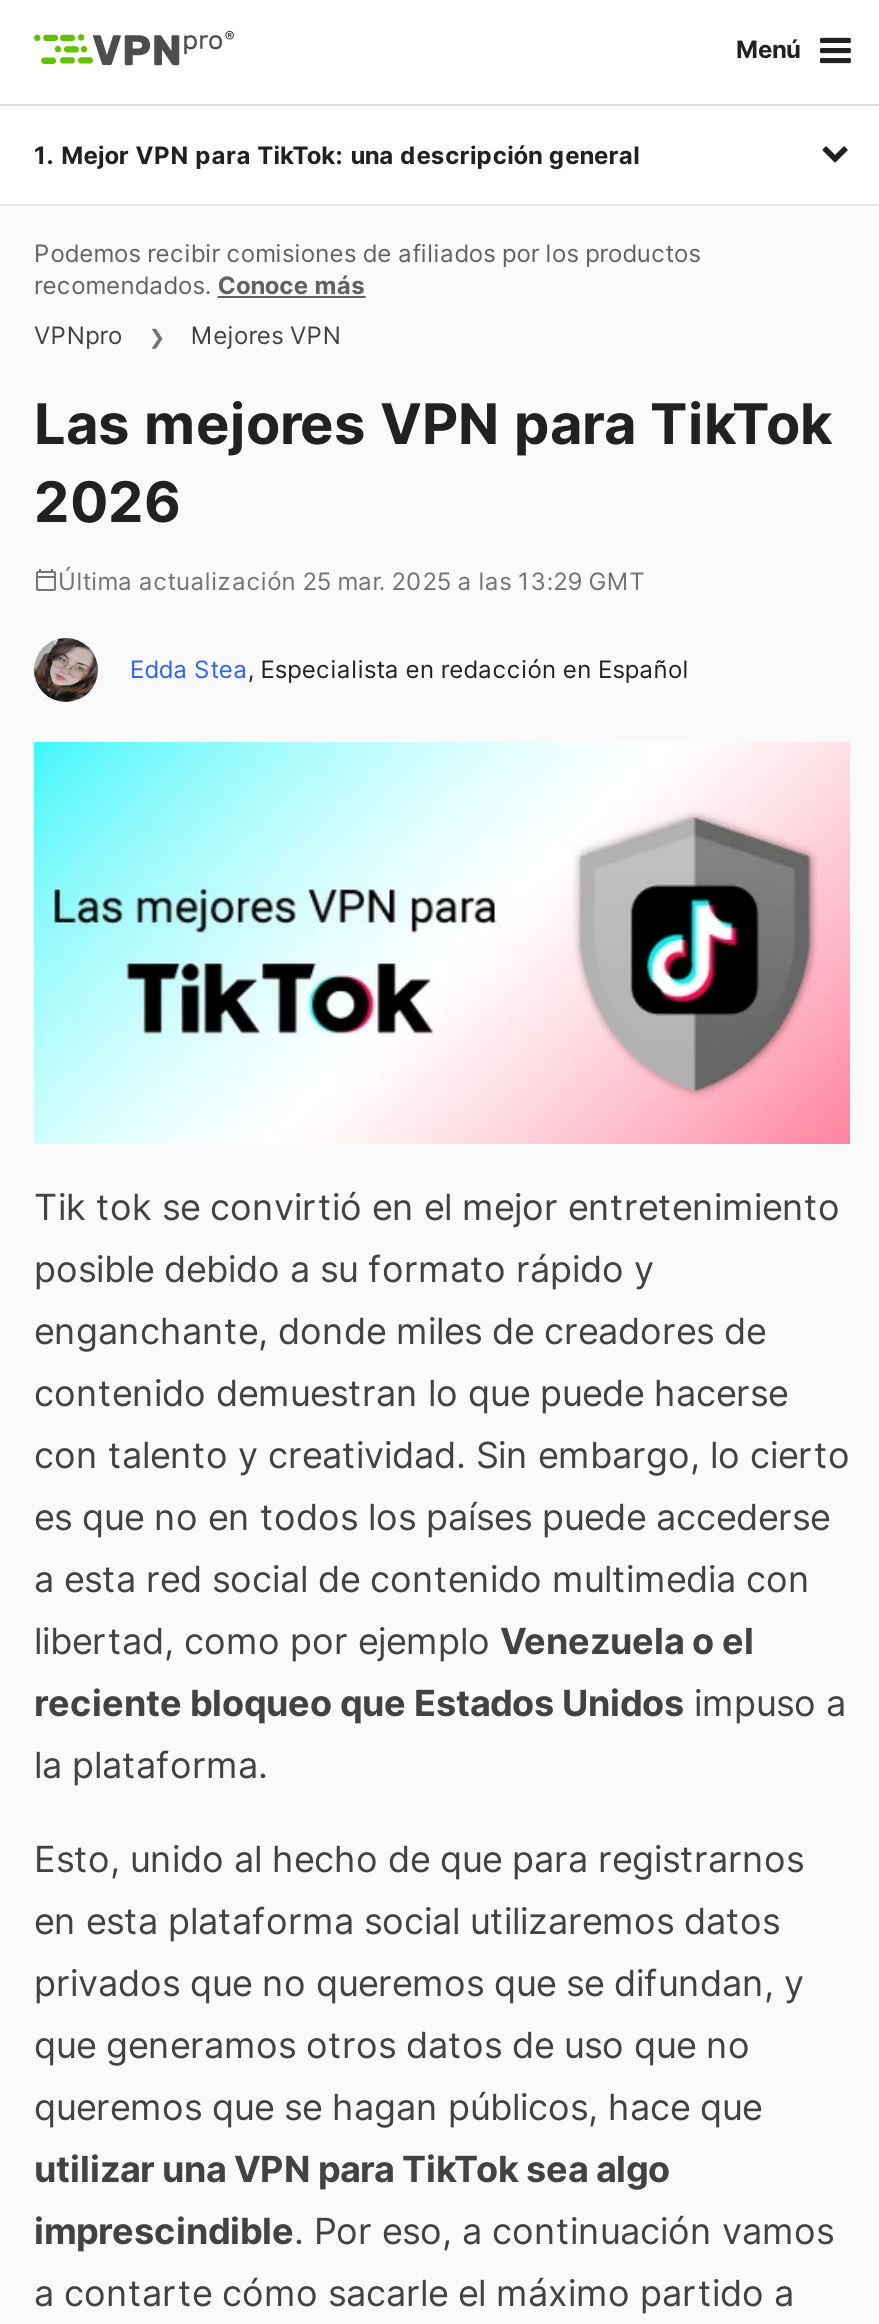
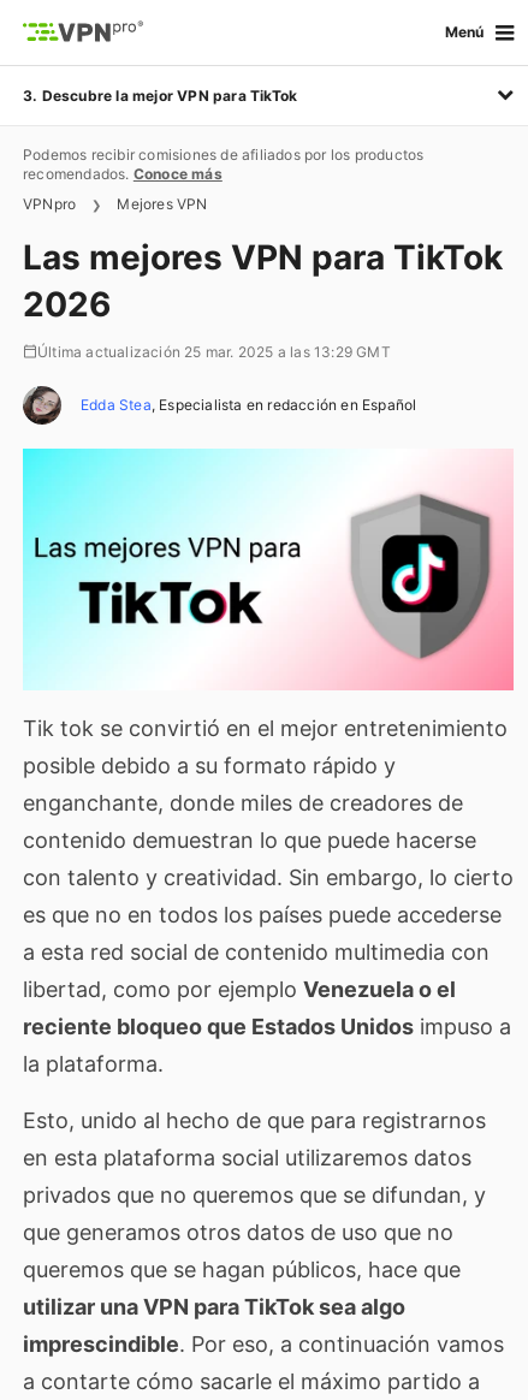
[34,139,640,169] 1. Mejor VPN para TikTok: una descripción general -> [23,86,297,104] 3. Descubre la mejor VPN para TikTok

